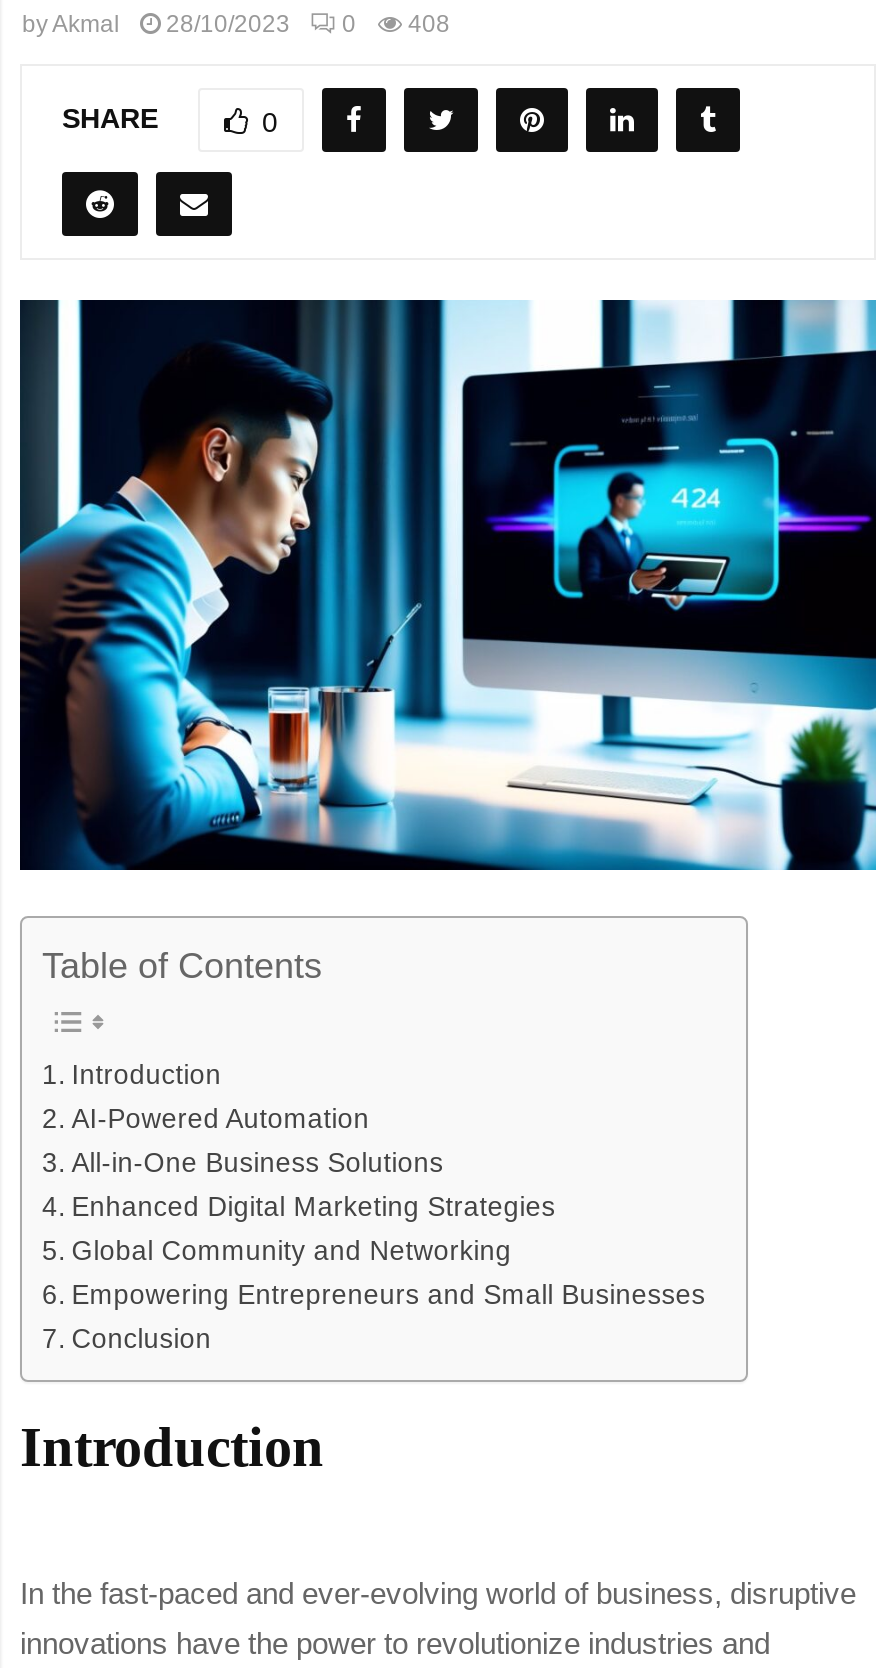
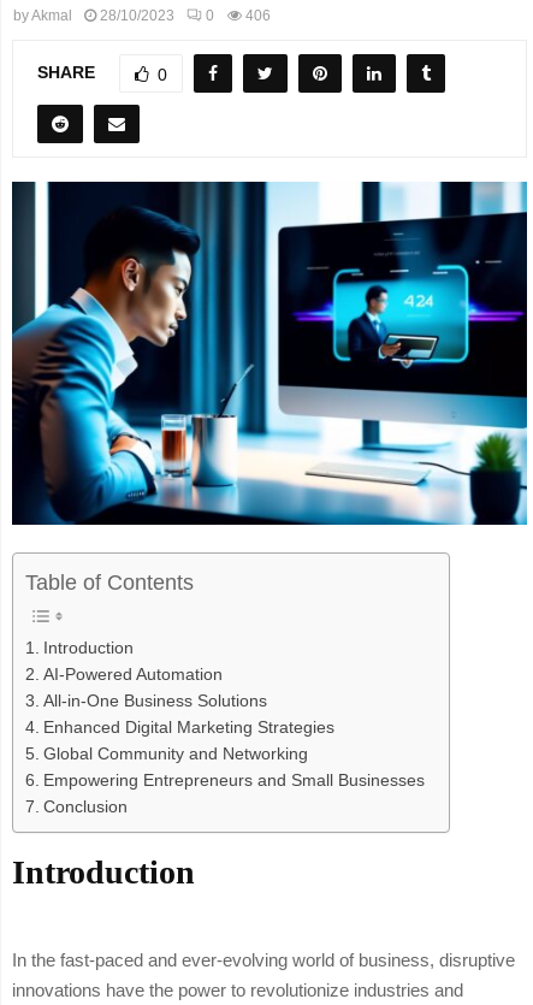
[22,10,450,38] byAkmal 28/10/2023 0 408 -> [13,7,271,24] byAkmal 28/10/2023 0 406

